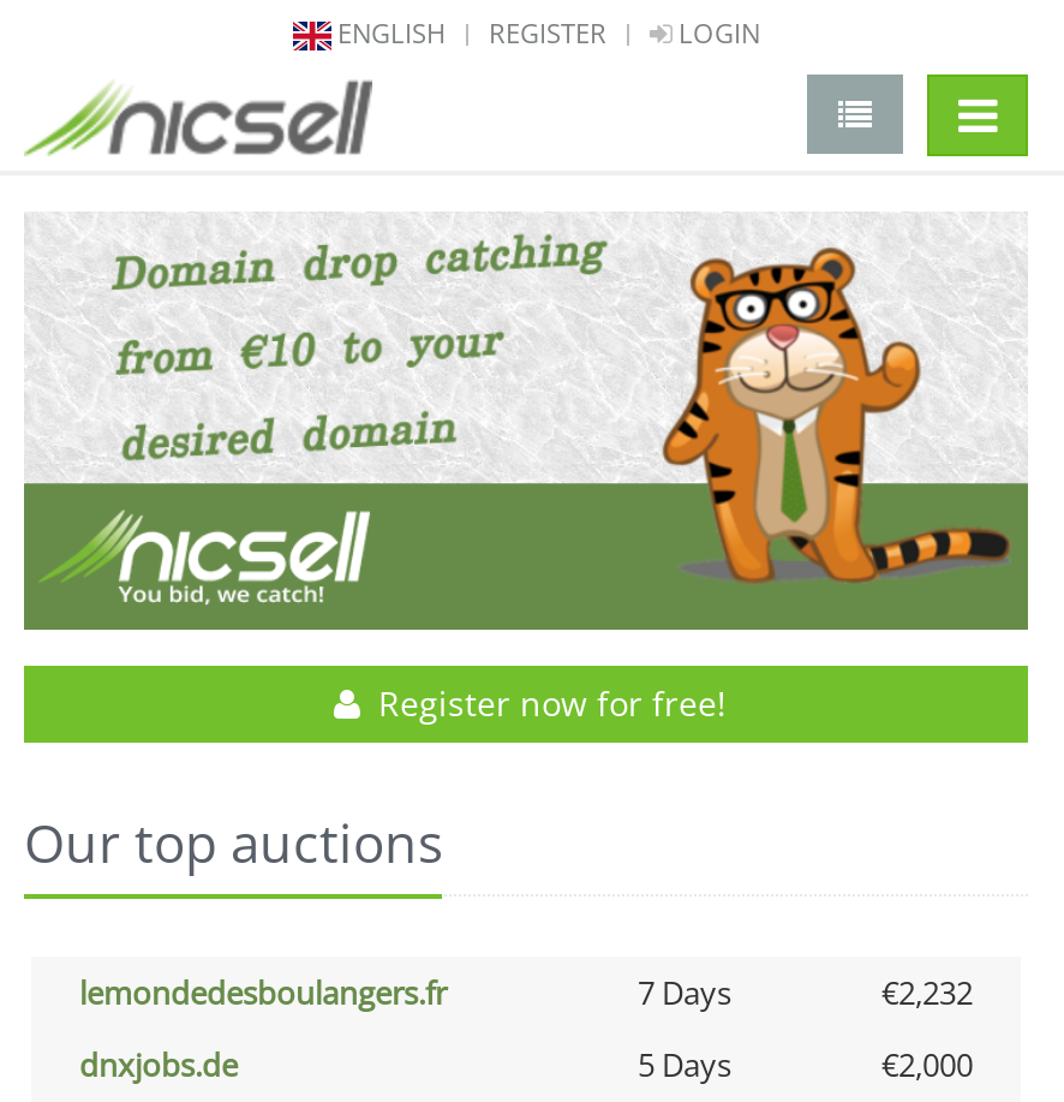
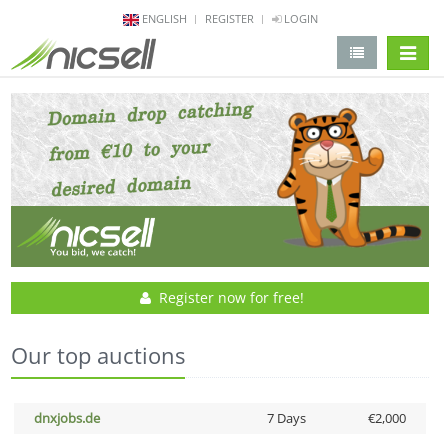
[79,971,973,1015] lemondedesboulangers.fr | 7 Days | €2,232 -> none
[638,1044,731,1087] 5 Days -> [266,409,305,427] 7 Days

